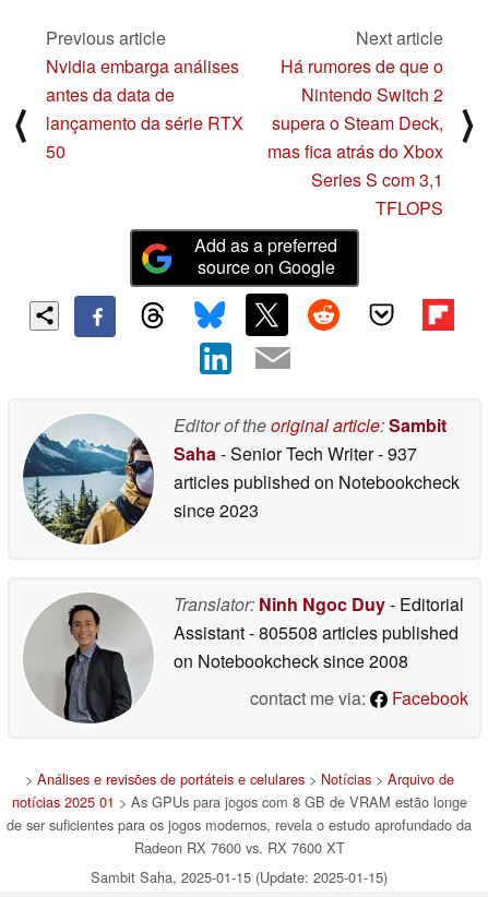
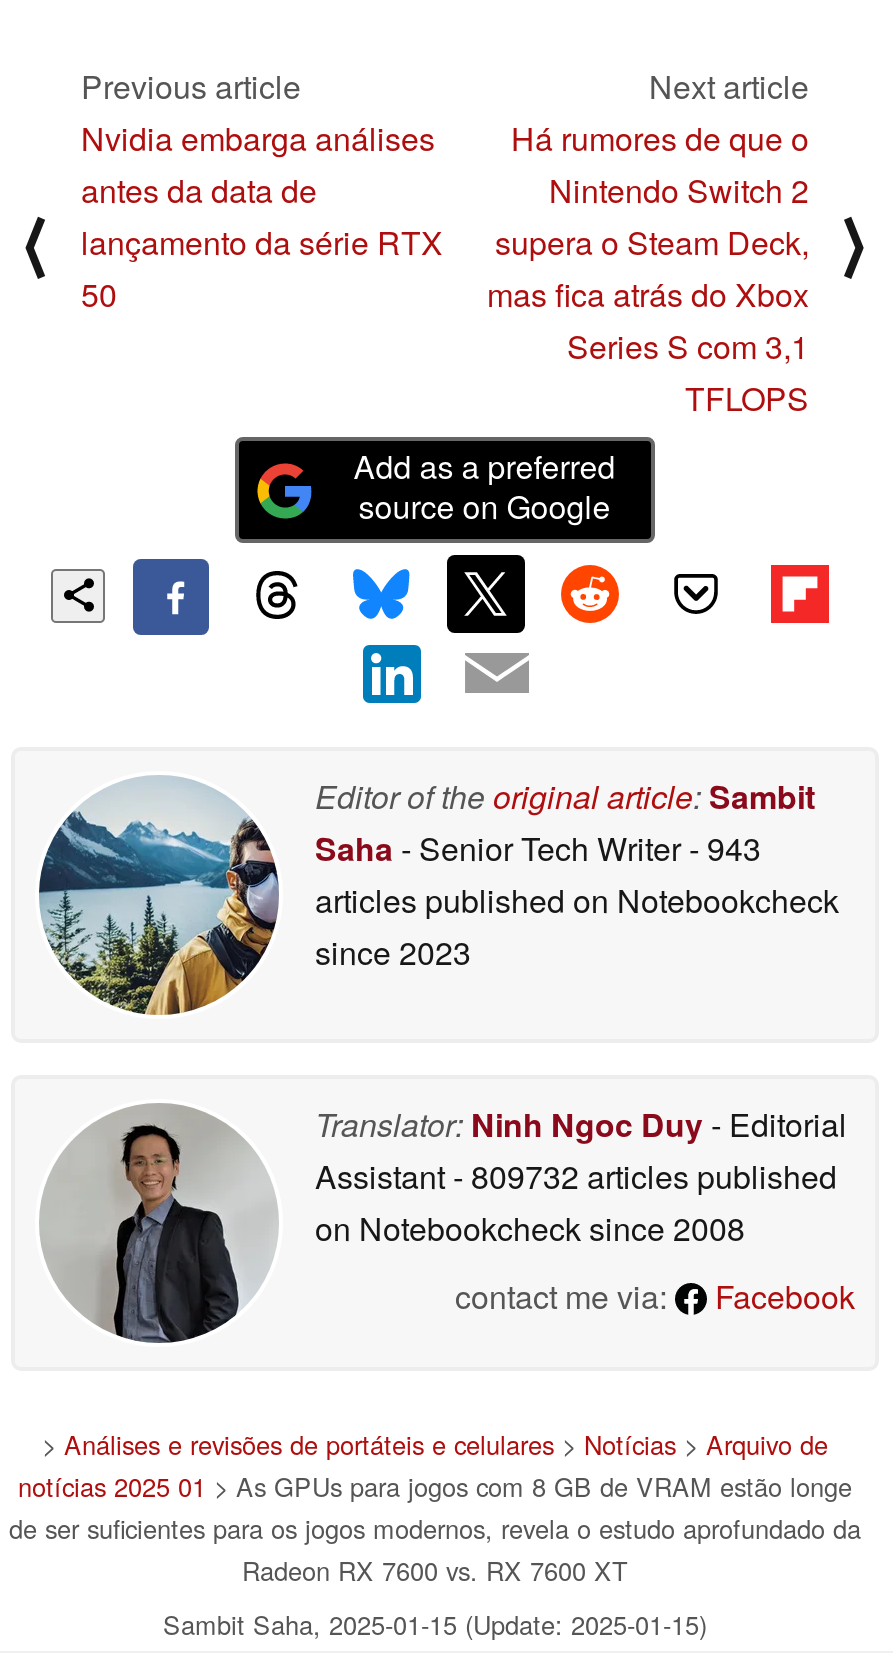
[174,440,417,466] Saha - Senior Tech Writer - 937 -> [315,824,761,870] Saha - Senior Tech Writer - 943
[174,619,459,644] Assistant - 805508 articles published -> [315,1152,837,1198] Assistant - 809732 articles published

